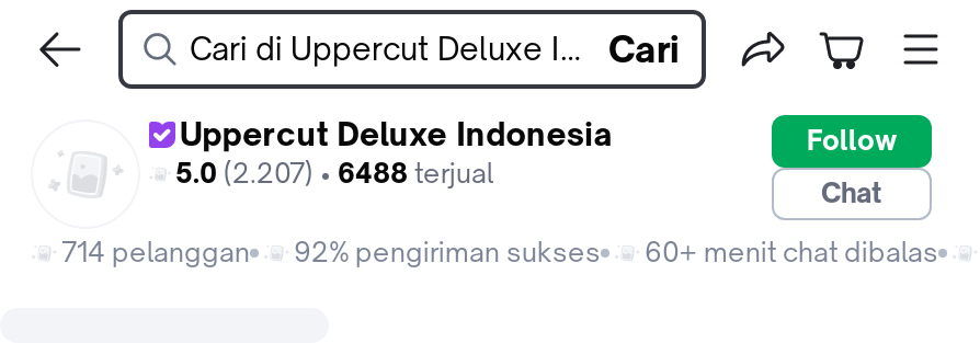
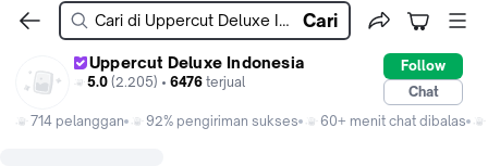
[175,157,493,190] 5.0 (2.207) • 6488 terjual -> [87,74,245,90] 5.0 (2.205) • 6476 terjual

